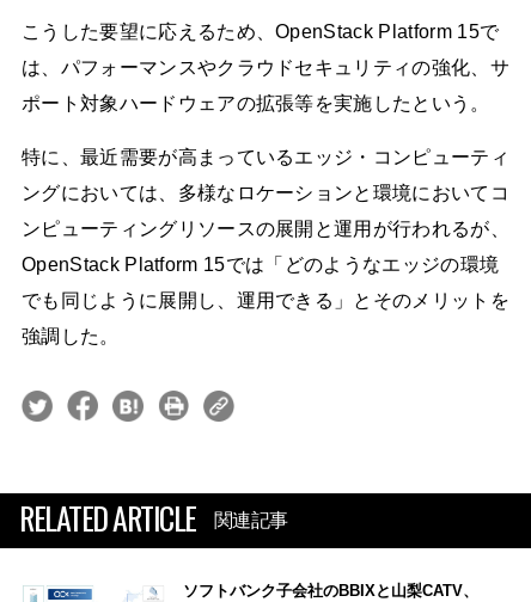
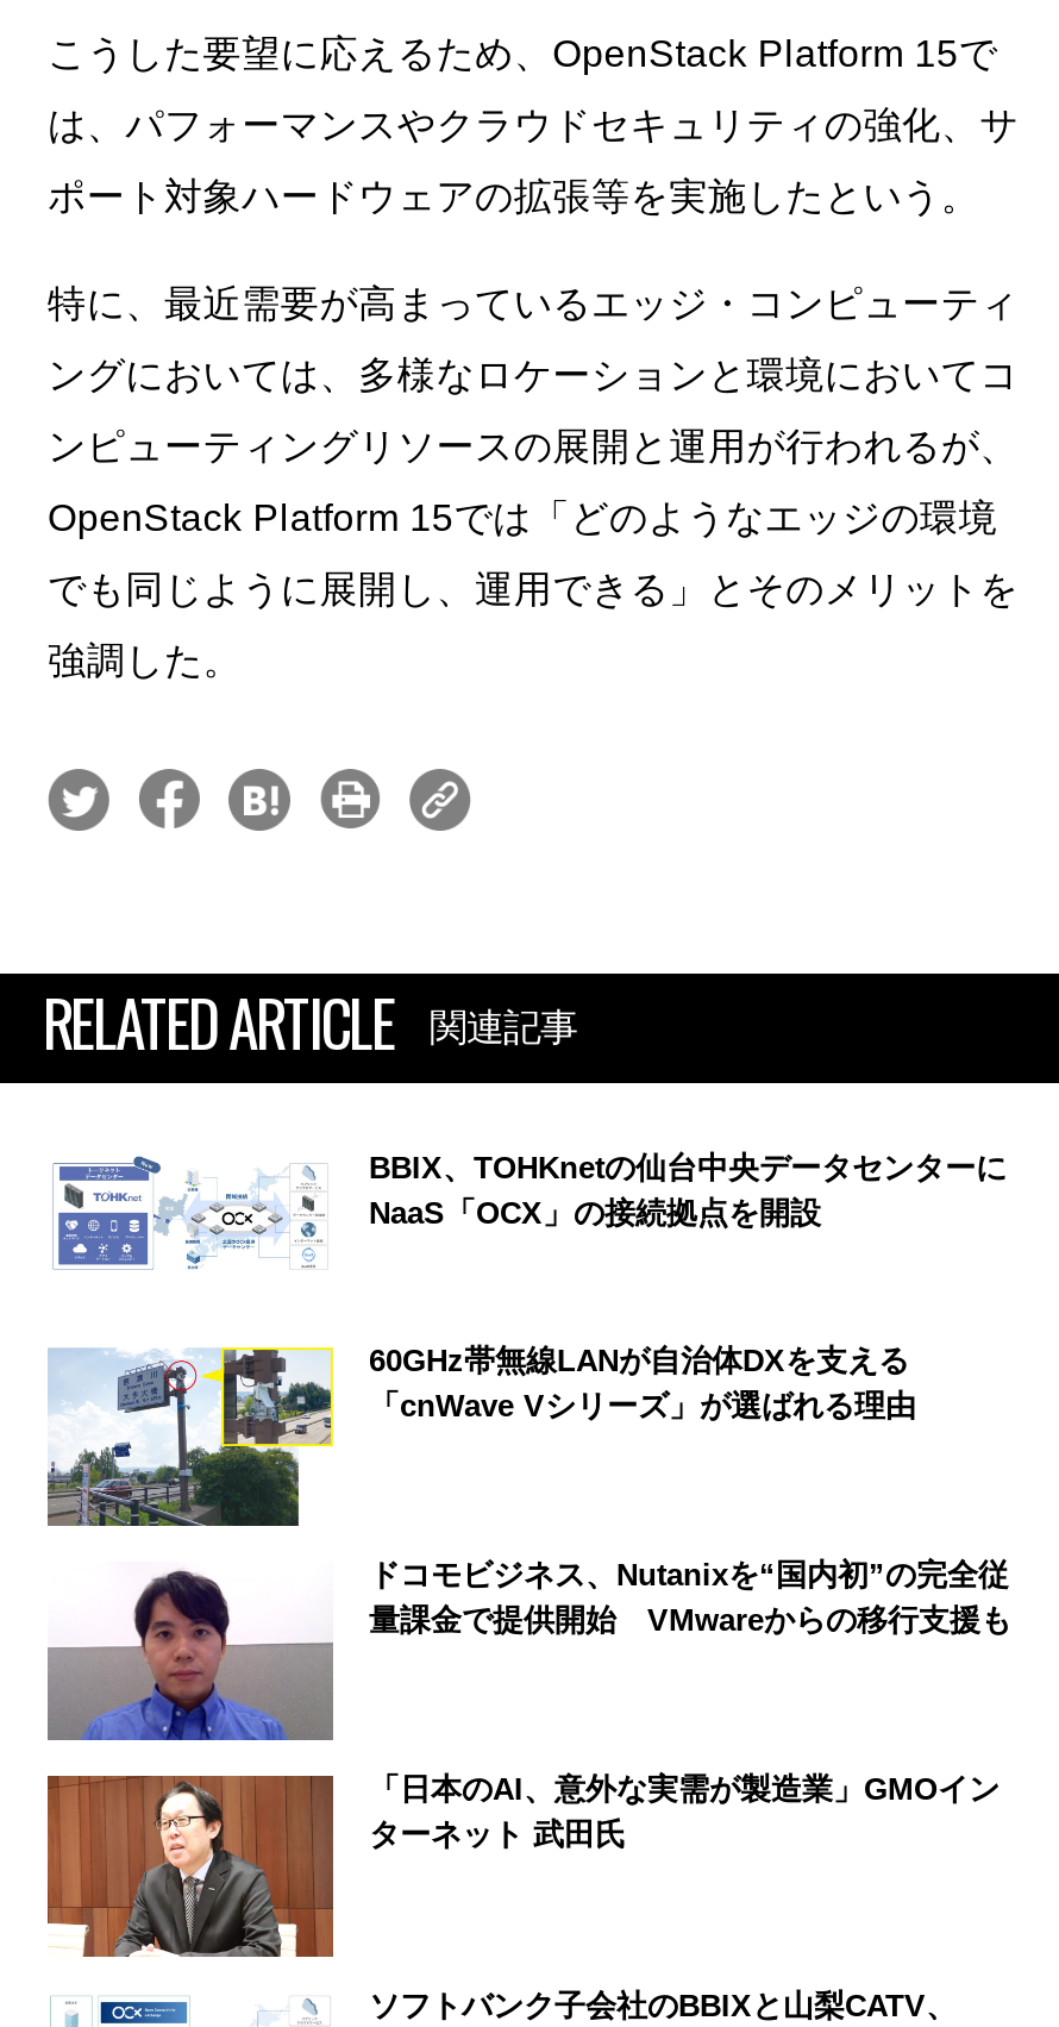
none -> [45,1344,916,1531] [image] | 60GHz帯無線LANが自治体DXを支える | 「cnWave Vシリーズ」が選ばれる理由
none -> [45,1558,1011,1745] [image] | ドコモビジネス、Nutanixを“国内初”の完全従 | 量課金で提供開始 VMwareからの移行支援も
none -> [45,1772,1000,1962] [image] | 「日本のAI、意外な実需が製造業」GMOイン | ターネット 武田氏
none -> [57,1150,1007,1271] [image] | BBIX、TOHKnetの仙台中央データセンターに | NaaS「OCX」の接続拠点を開設

